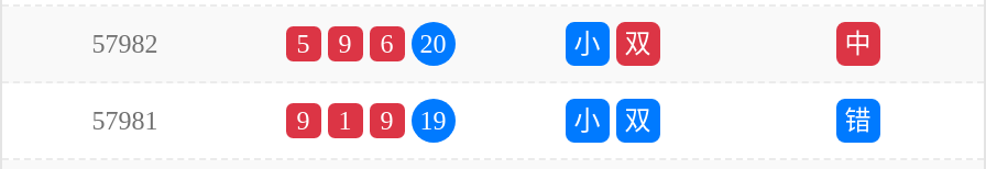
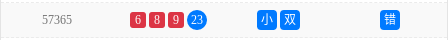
[92,29,352,59] 57982 | 5 | 9 -> [42,13,72,27] 57365
[92,29,871,136] 20 | 小 | 双 | 中 | 57981 -> [154,13,160,27] 8
[338,105,446,136] 1 | 9 | 19 -> [191,13,203,27] 23

